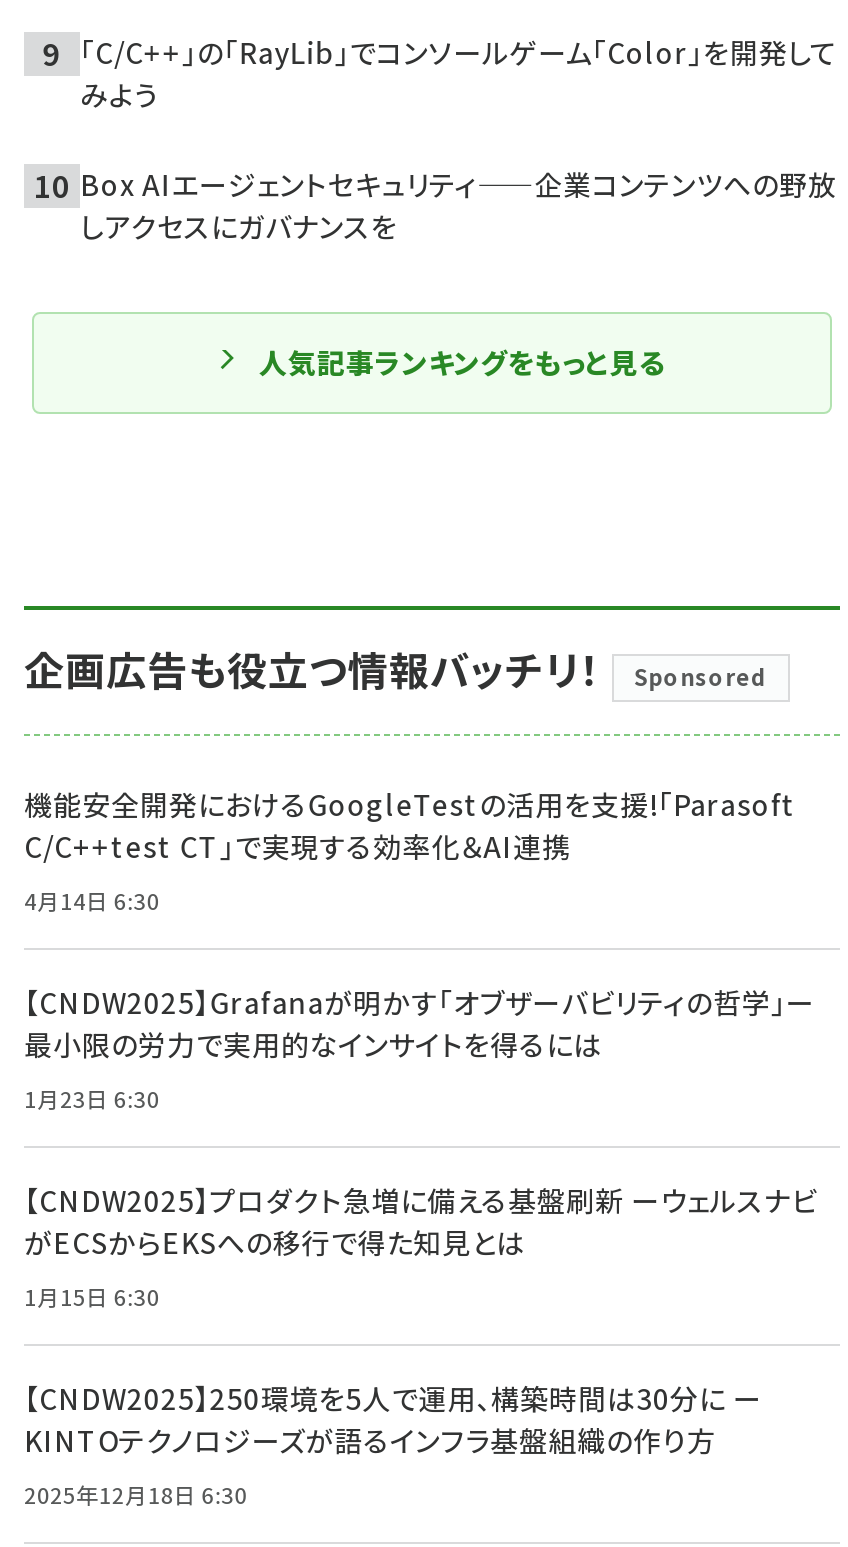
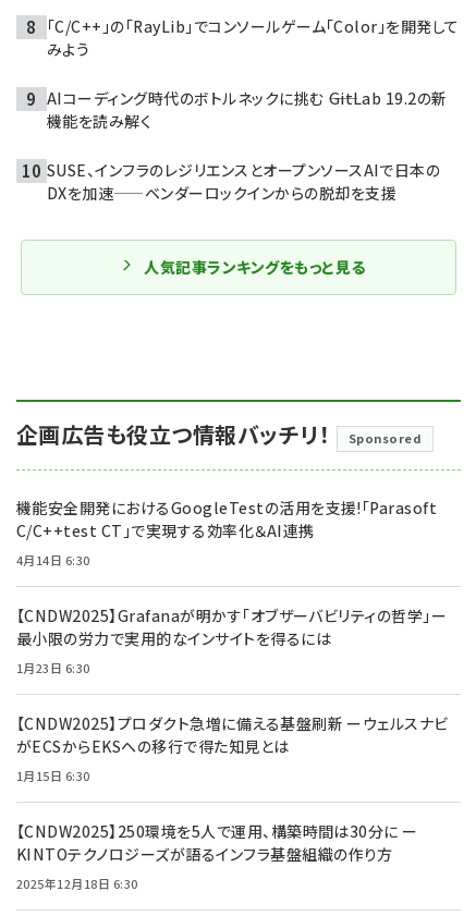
[80,164,837,246] Box AIエージェントセキュリティ——企業コンテンツへの野放 | しアクセスにガバナンスを -> [47,87,447,204] AIコーディング時代のボトルネックに挑む ――GitLab 19.2の新 | 機能を読み解く | SUSE、インフラのレジリエンスとオープンソースAIで日本の | DXを加速——ベンダーロックインからの脱却を支援

